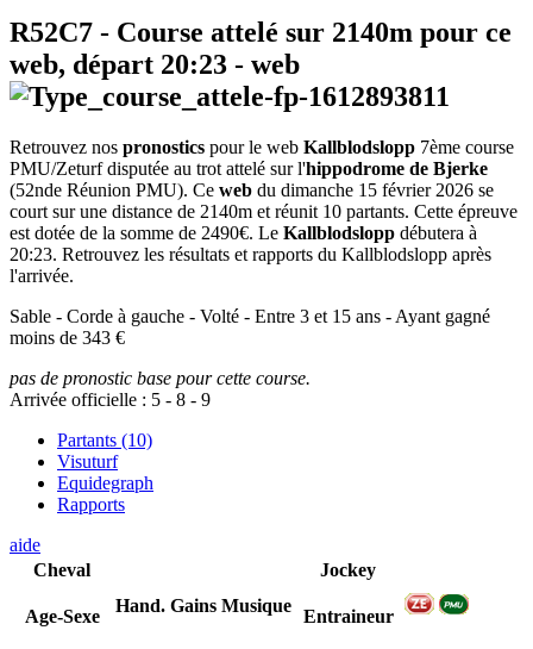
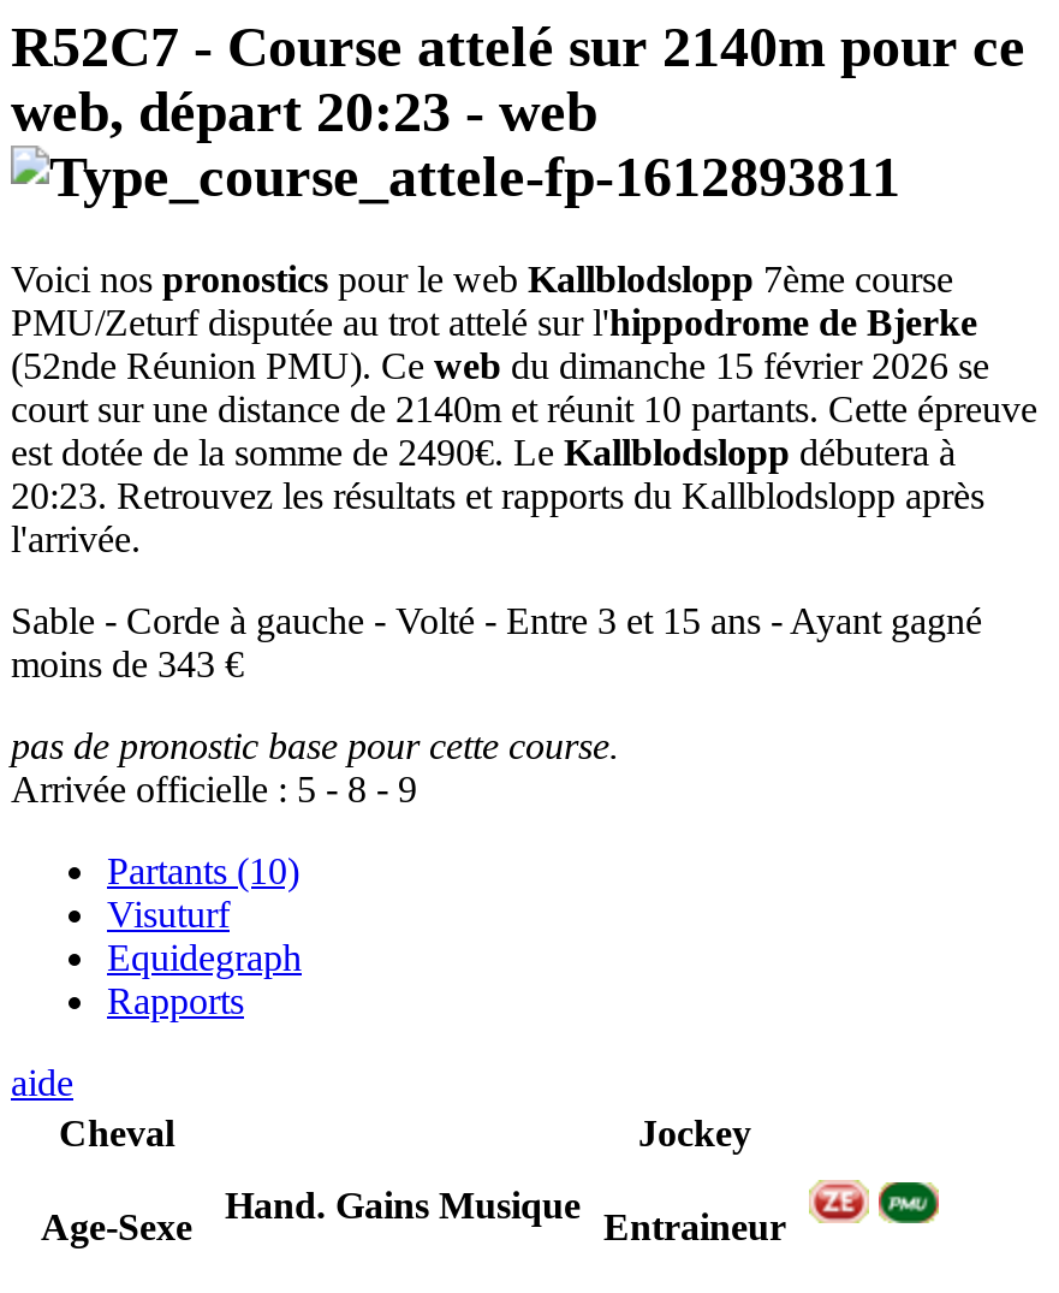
[10,137,514,157] Retrouvez nos pronostics pour le web Kallblodslopp 7ème course -> [11,259,953,299] Voici nos pronostics pour le web Kallblodslopp 7ème course

